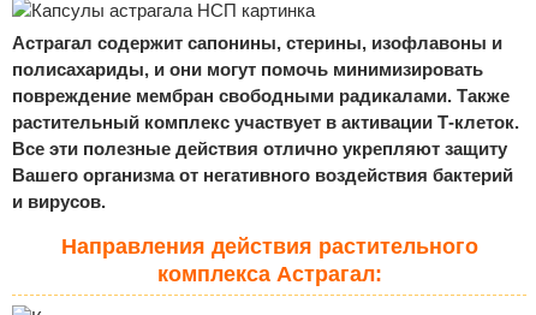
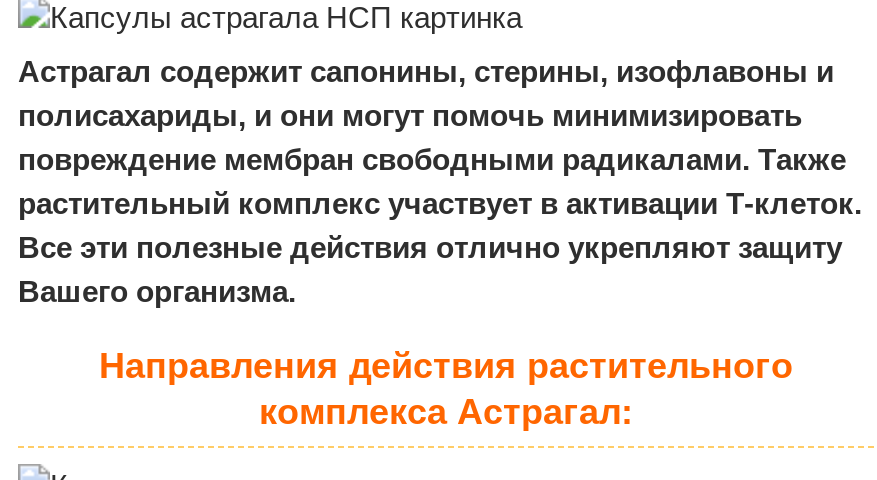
[12,164,513,211] Вашего организма от негативного воздействия бактерий | и вирусов. -> [18,273,296,307] Вашего организма.

